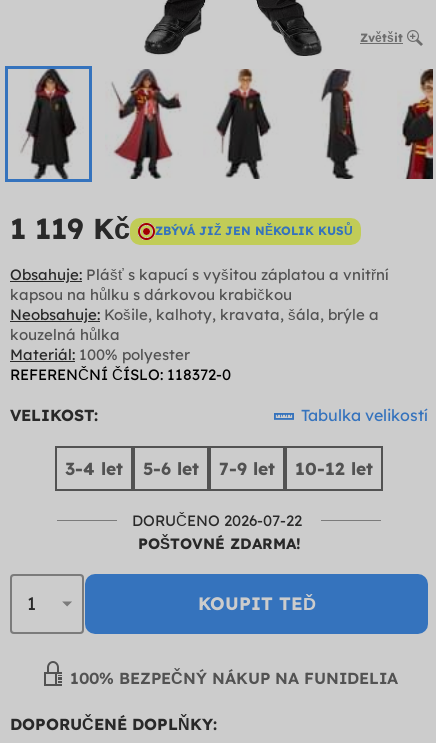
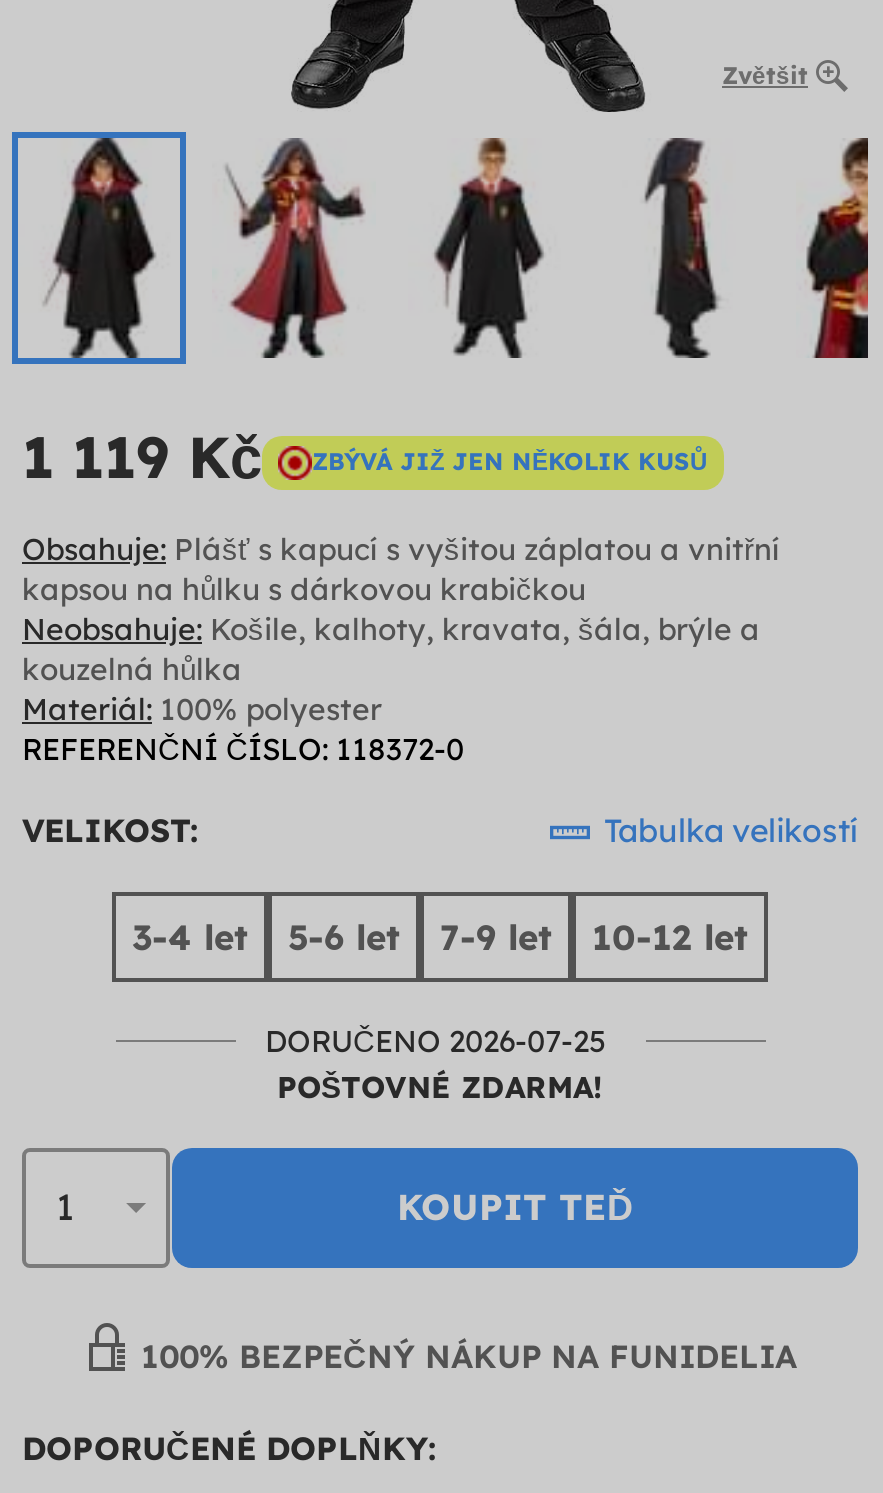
[132,510,302,529] DORUČENO 2026-07-22 -> [265,1021,607,1059] DORUČENO 2026-07-25

